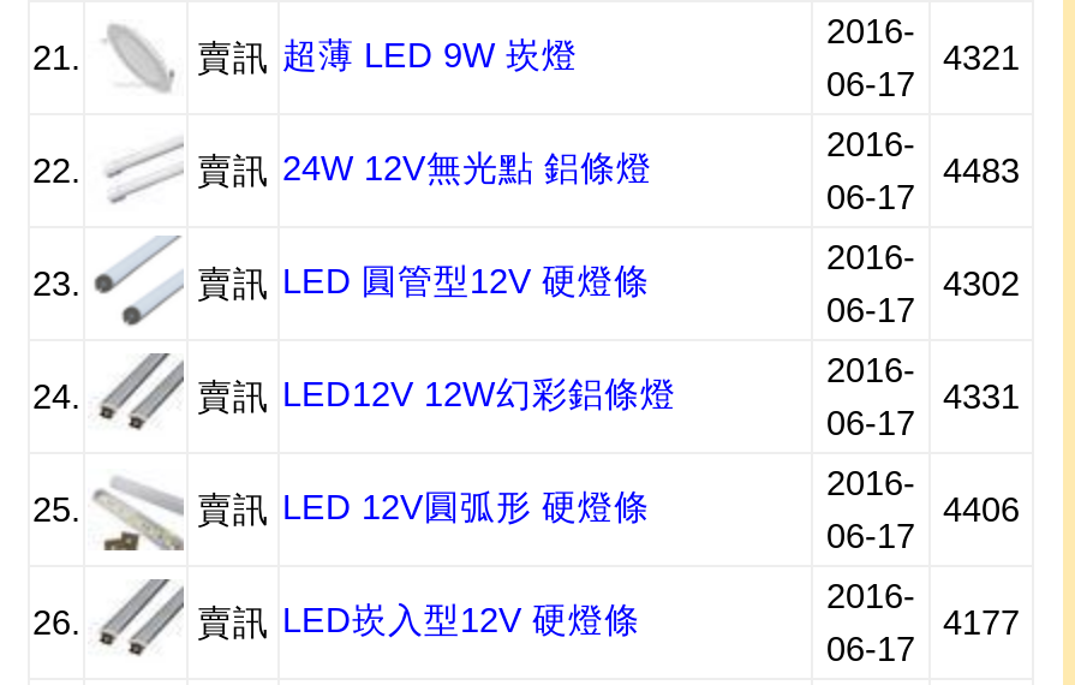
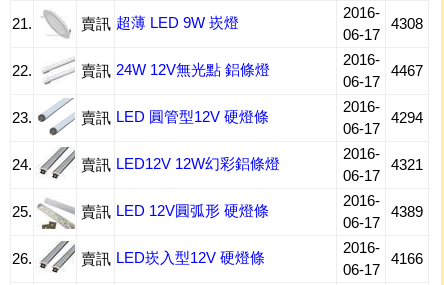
[943,38,1020,77] 4321 -> [391,16,423,32] 4308
[943,151,1020,190] 4483 -> [391,63,423,79] 4467
[943,264,1020,303] 4302 -> [391,110,423,126] 4294
[943,377,1020,416] 4331 -> [391,157,423,173] 4321
[943,490,1020,529] 4406 -> [391,204,423,220] 4389
[943,603,1020,642] 4177 -> [391,251,423,267] 4166

